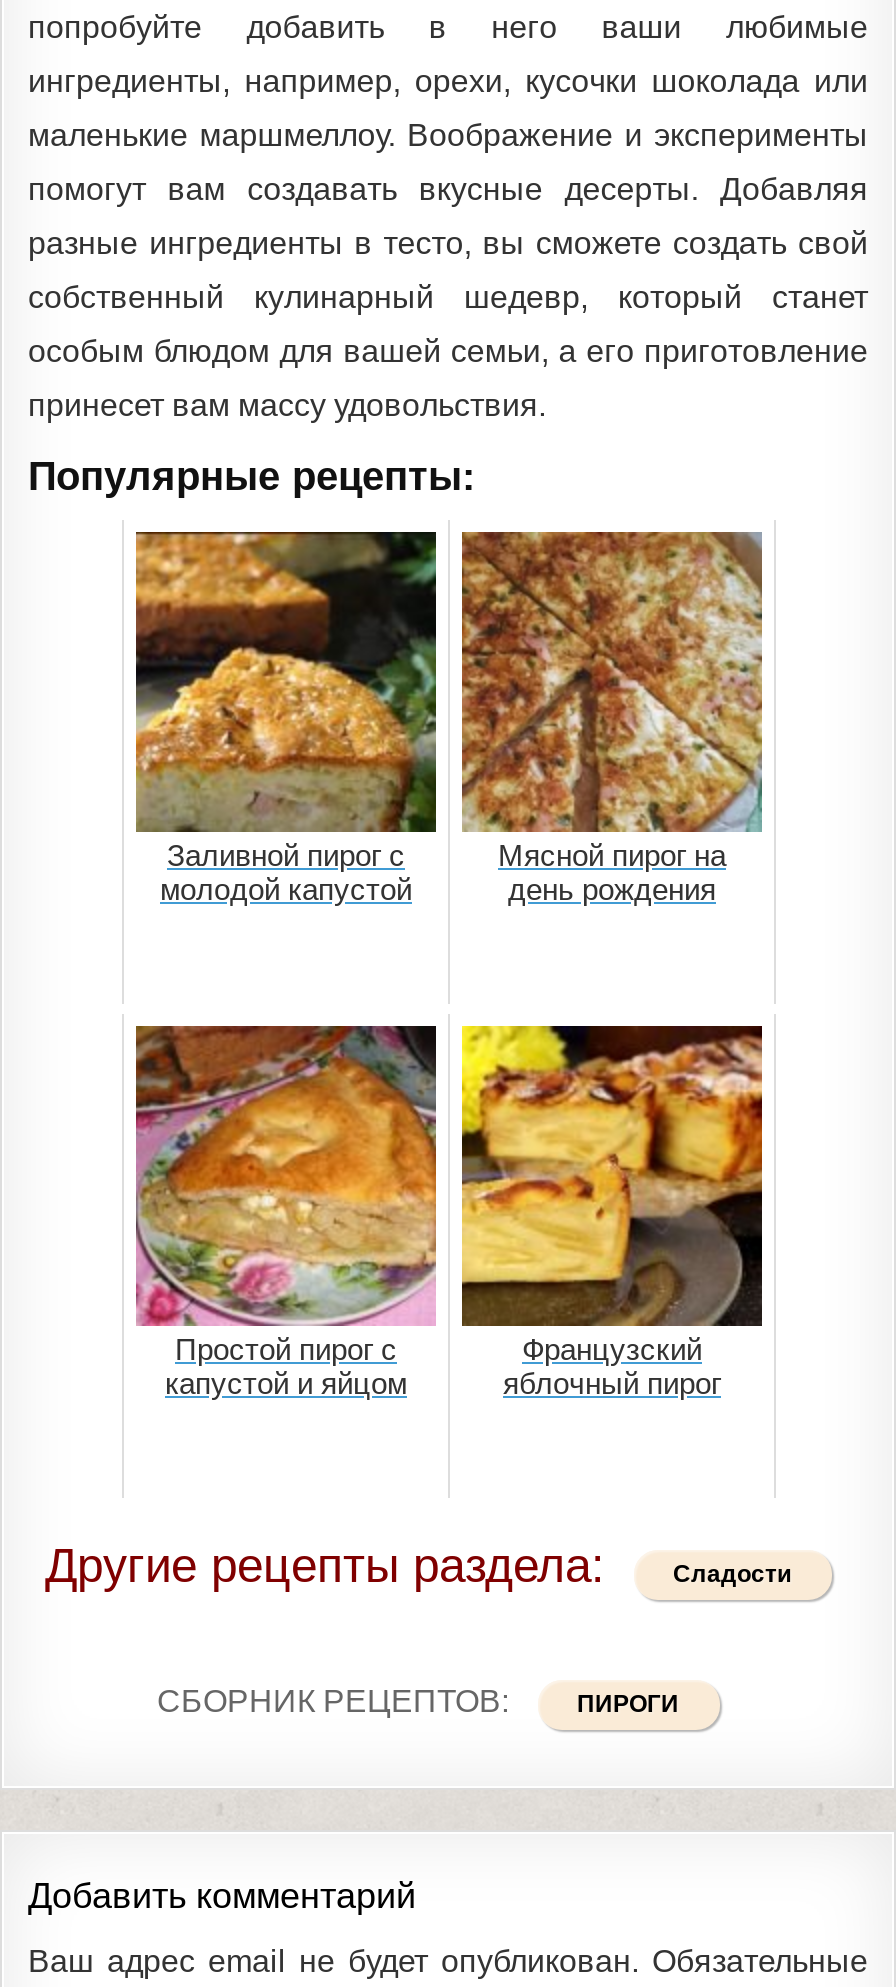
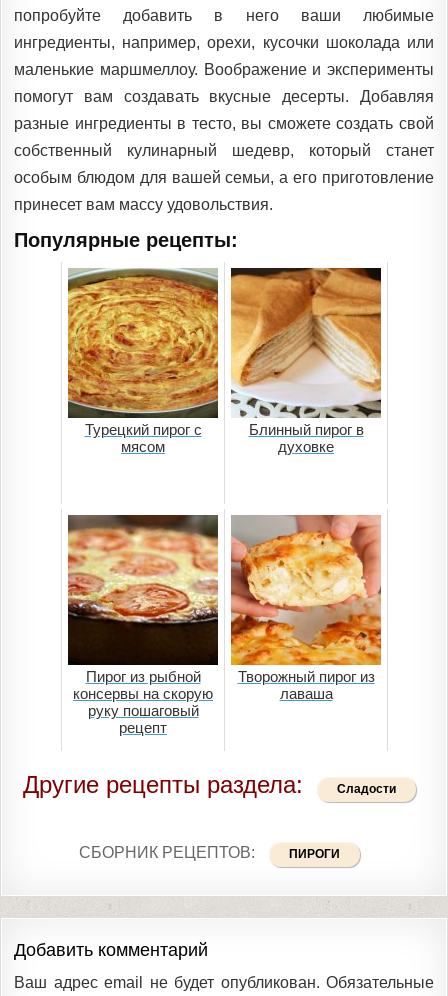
[134,529,438,907] [image] | Заливной пирог с | молодой капустой -> [67,267,219,455] [image] | Турецкий пирог с | мясом
[460,531,764,907] [image] | Мясной пирог на | день рождения -> [230,267,382,455] [image] | Блинный пирог в | духовке
[134,1025,438,1401] [image] | Простой пирог с | капустой и яйцом -> [67,514,219,736] [image] | Пирог из рыбной | консервы на скорую | руку пошаговый | рецепт
[460,1023,764,1401] [image] | Французский | яблочный пирог -> [230,514,382,702] [image] | Творожный пирог из | лаваша

